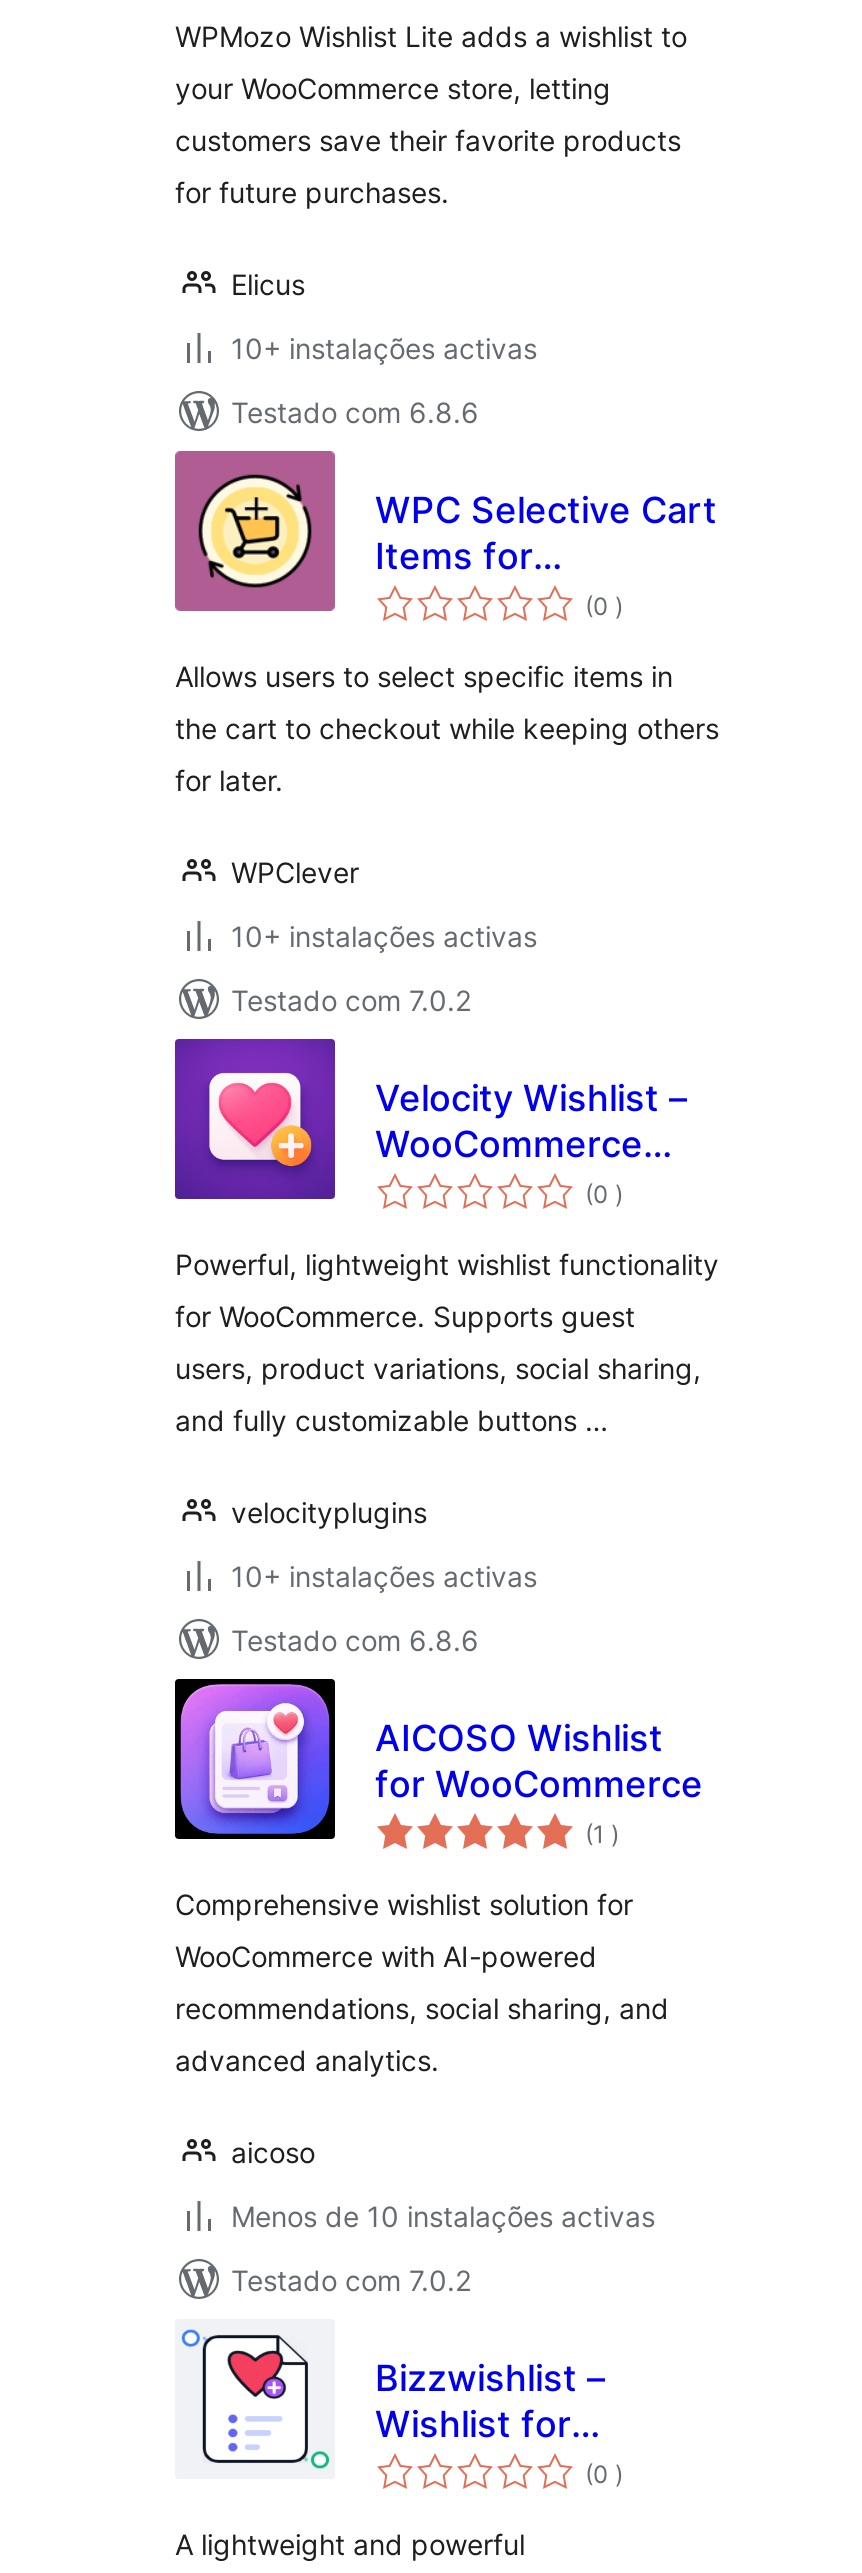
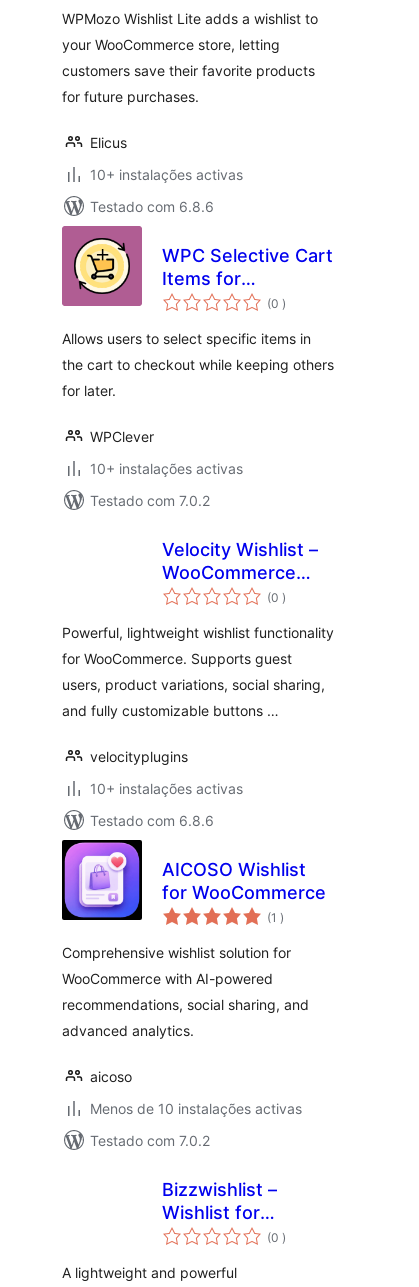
[173,1037,337,1201] [image] -> none
[179,2327,333,2473] [image] -> none

